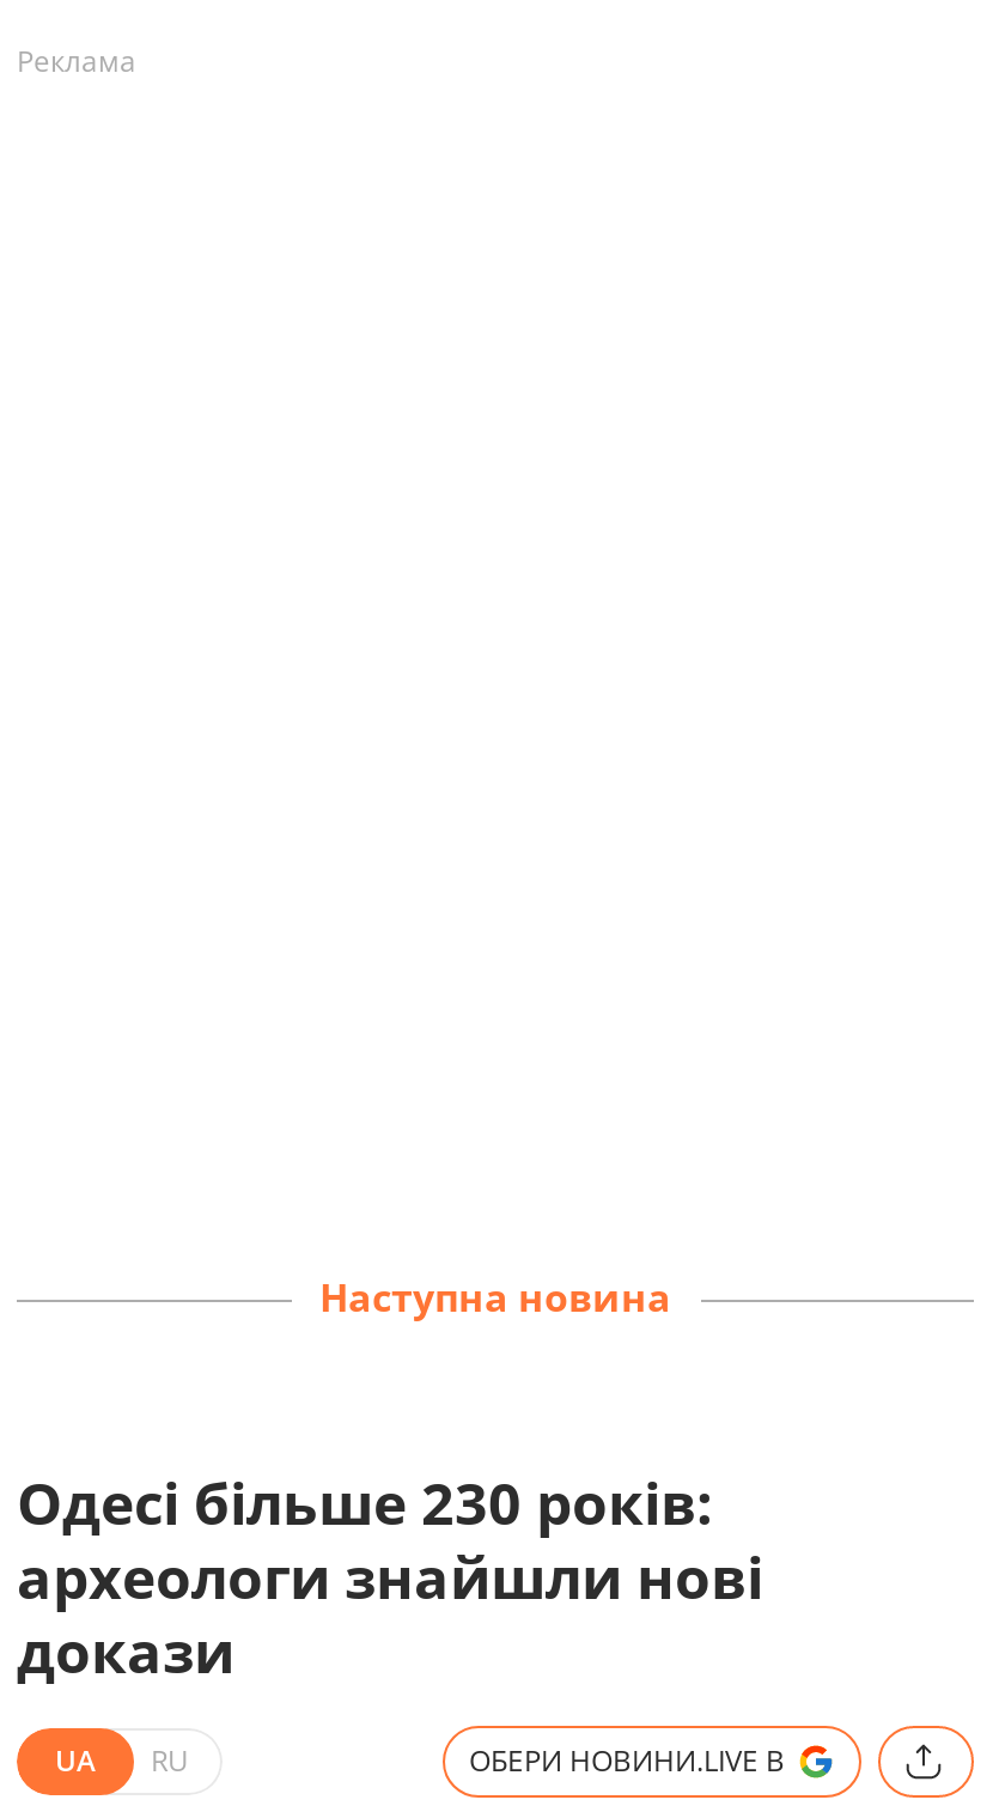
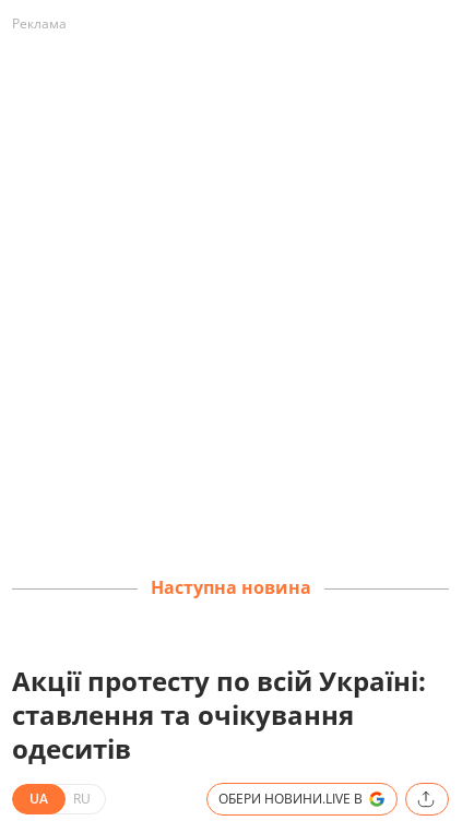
[17,1462,763,1689] Одесі більше 230 років: | археологи знайшли нові | докази -> [12,662,426,766] Акції протесту по всій Україні: | ставлення та очікування | одеситів

